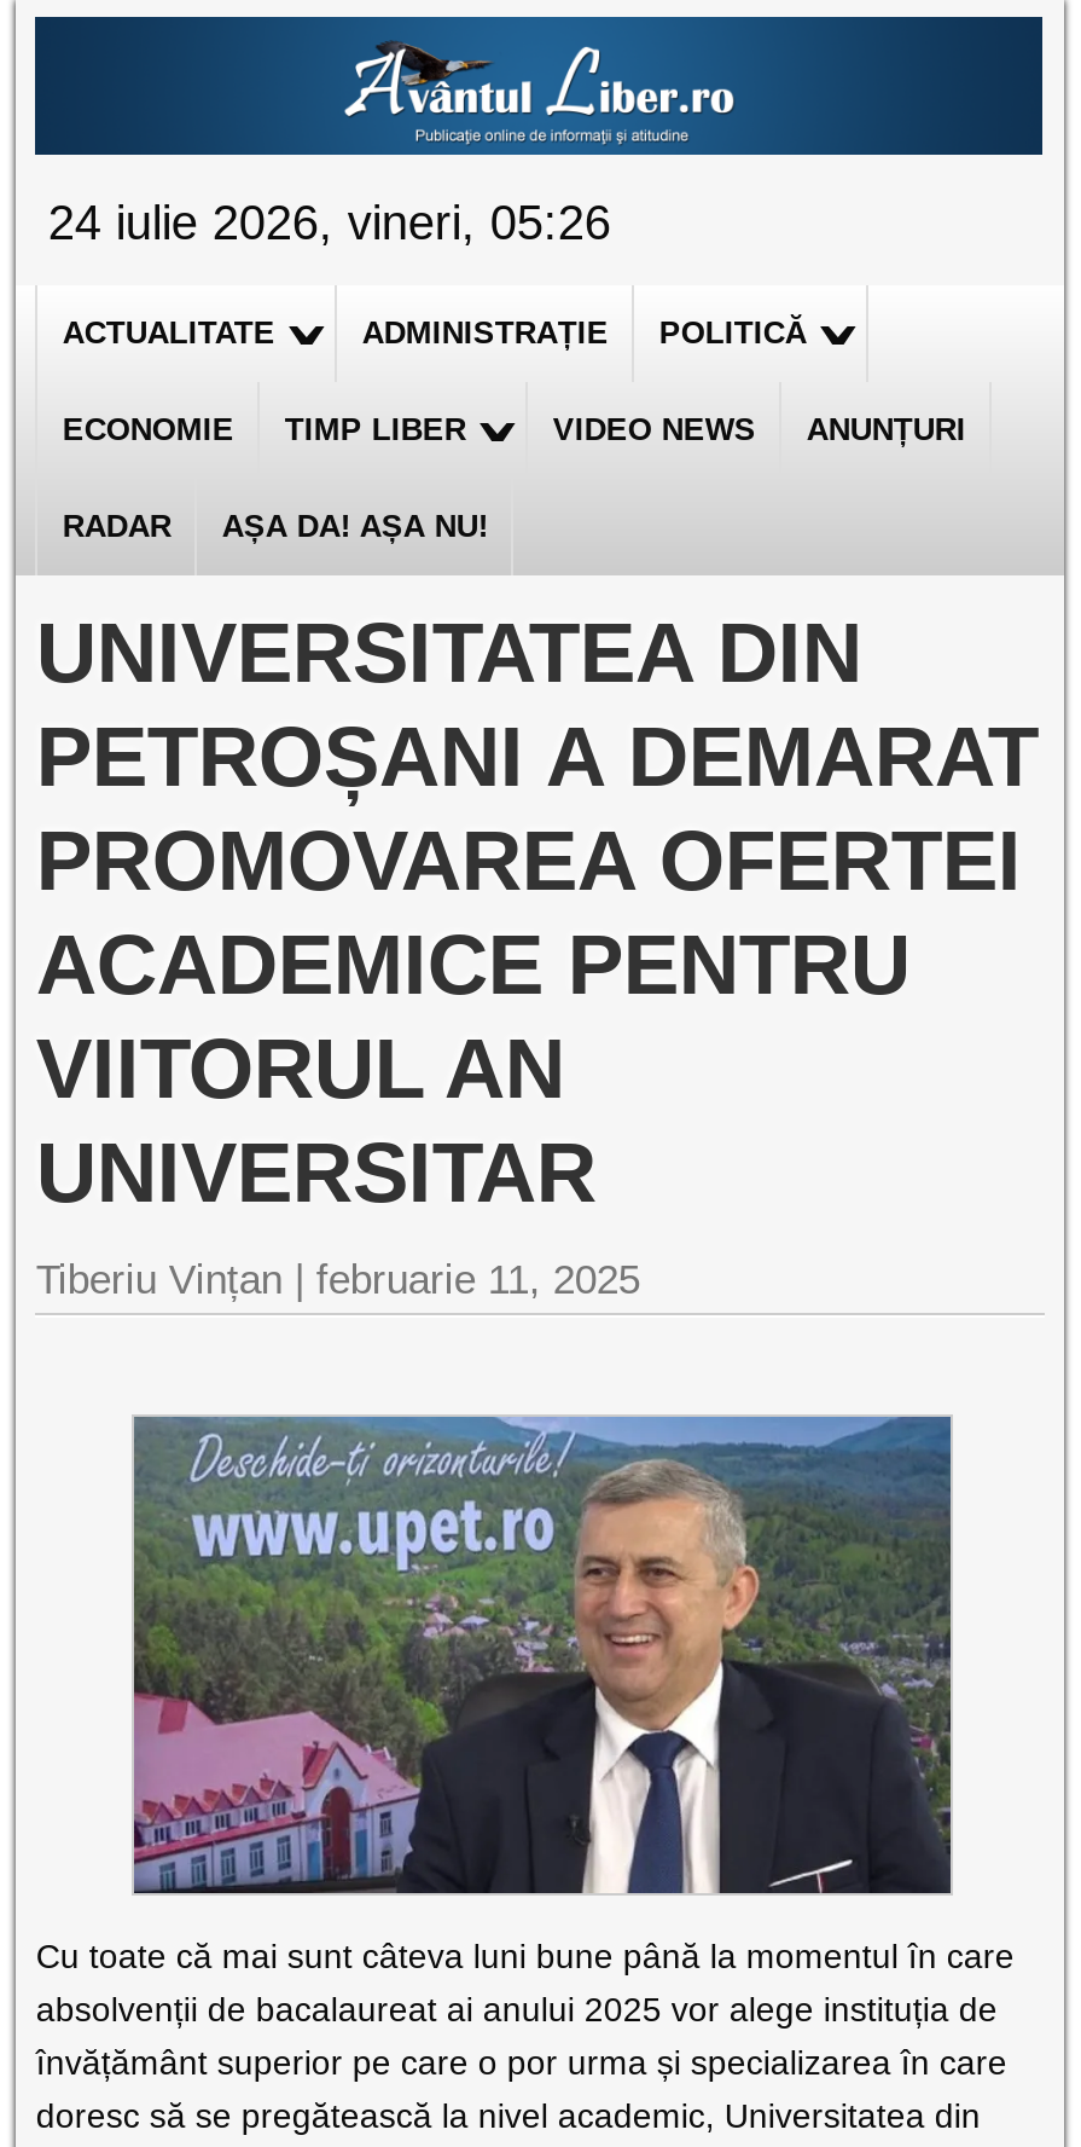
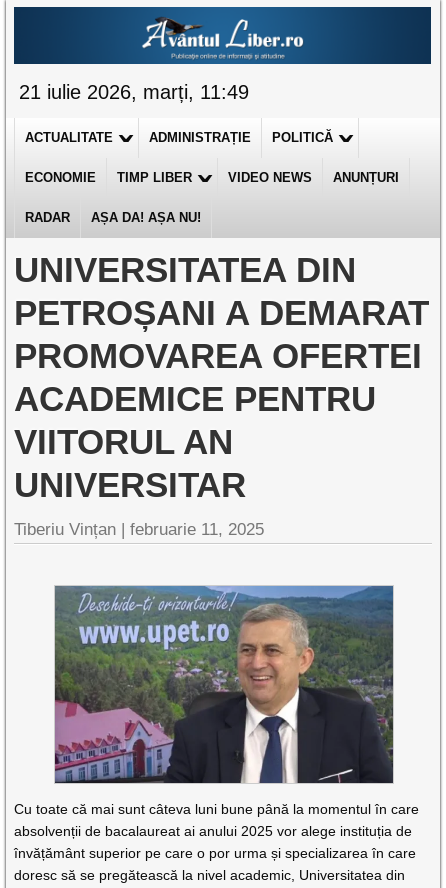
[48,196,611,249] 24 iulie 2026, vineri, 05:26 -> [19,81,249,103] 21 iulie 2026, marți, 11:49

